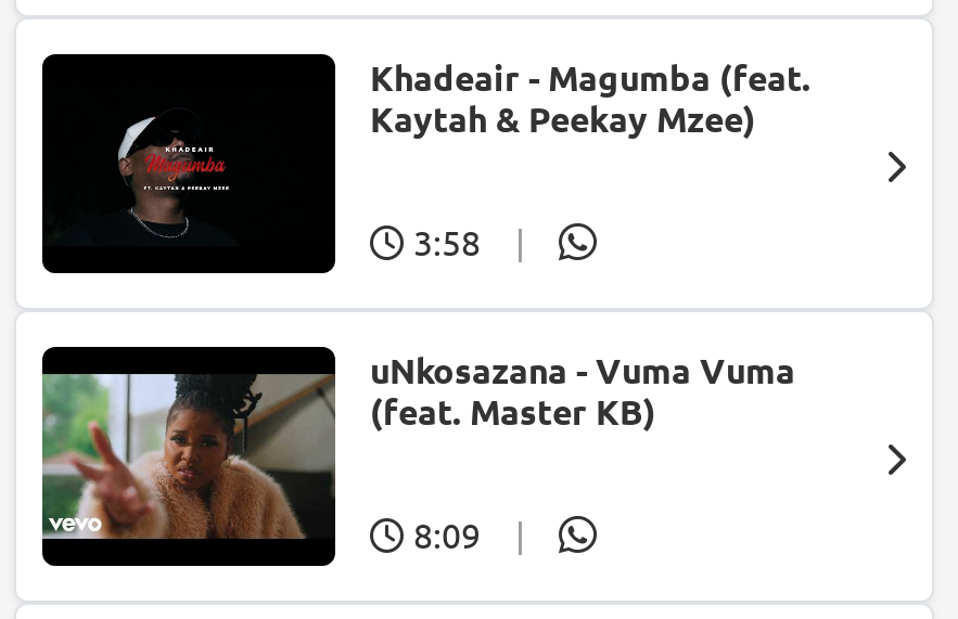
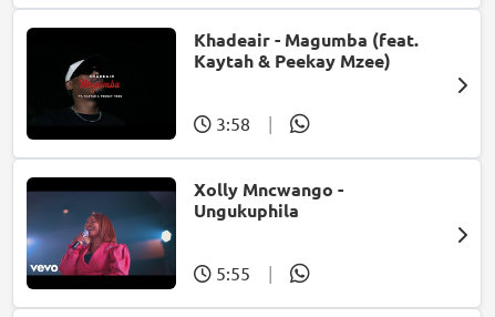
[40,346,795,540] [image] | uNkosazana - Vuma Vuma | (feat. Master KB) -> [25,177,343,276] [image] | Xolly Mncwango - | Ungukuphila
[413,511,481,555] 8:09 -> [216,261,250,284] 5:55

